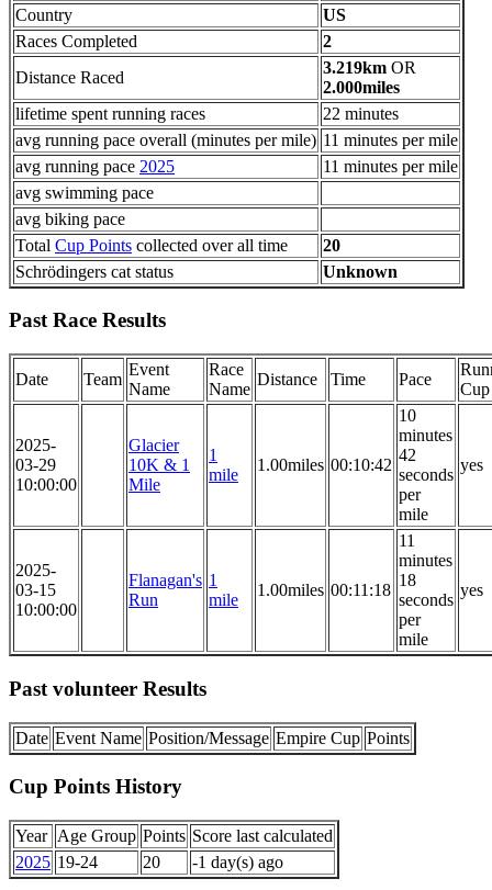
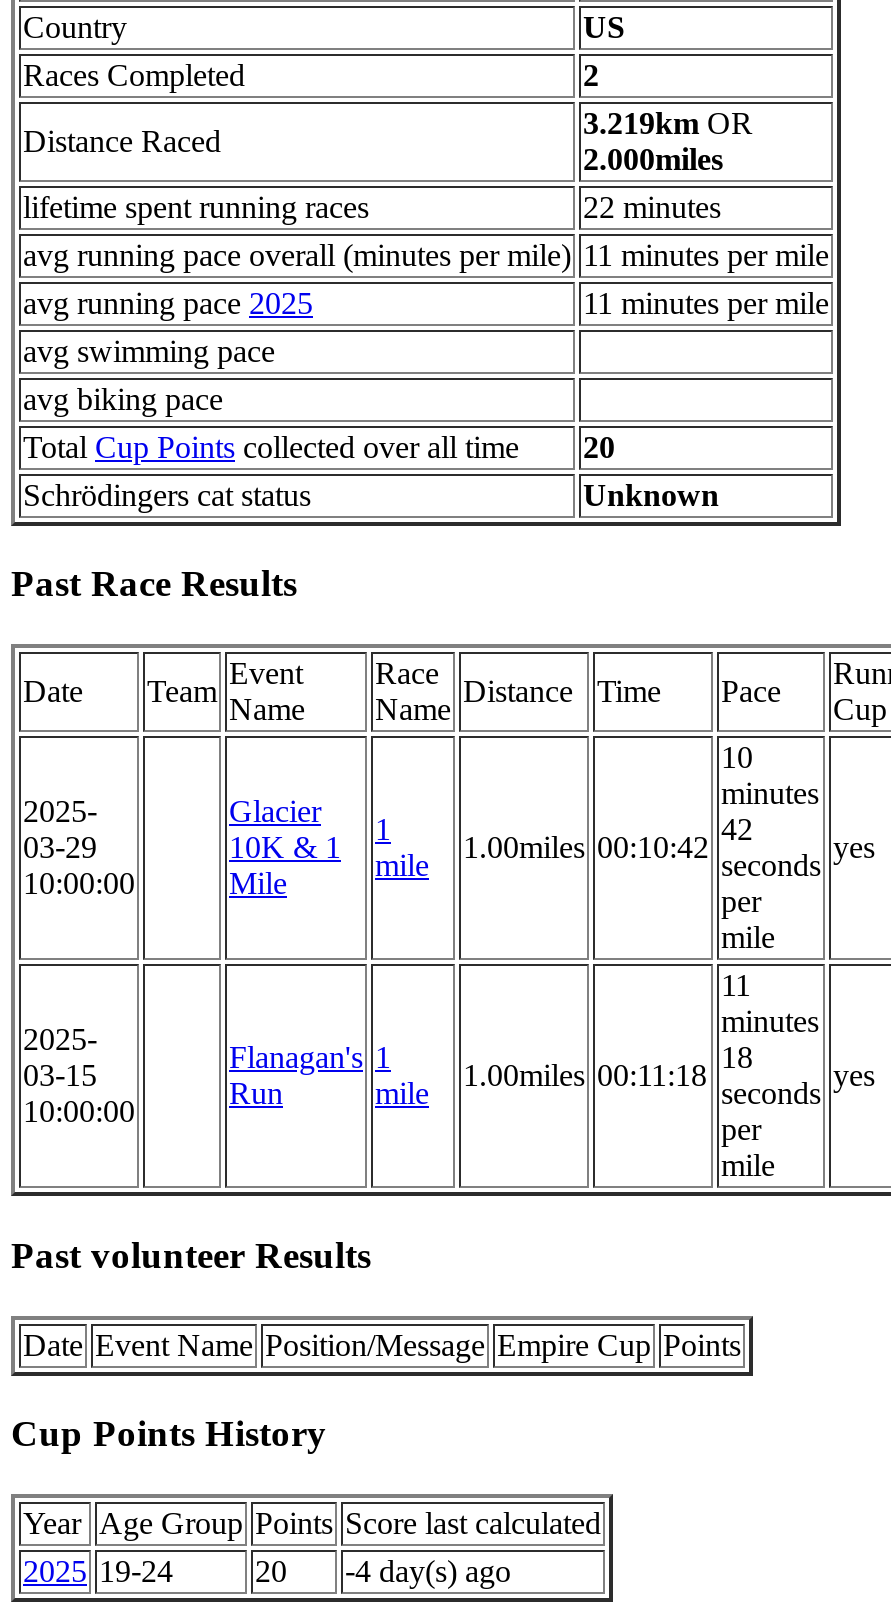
[143,853,283,871] 20 -1 day(s) ago -> [255,1554,511,1588] 20 -4 day(s) ago

